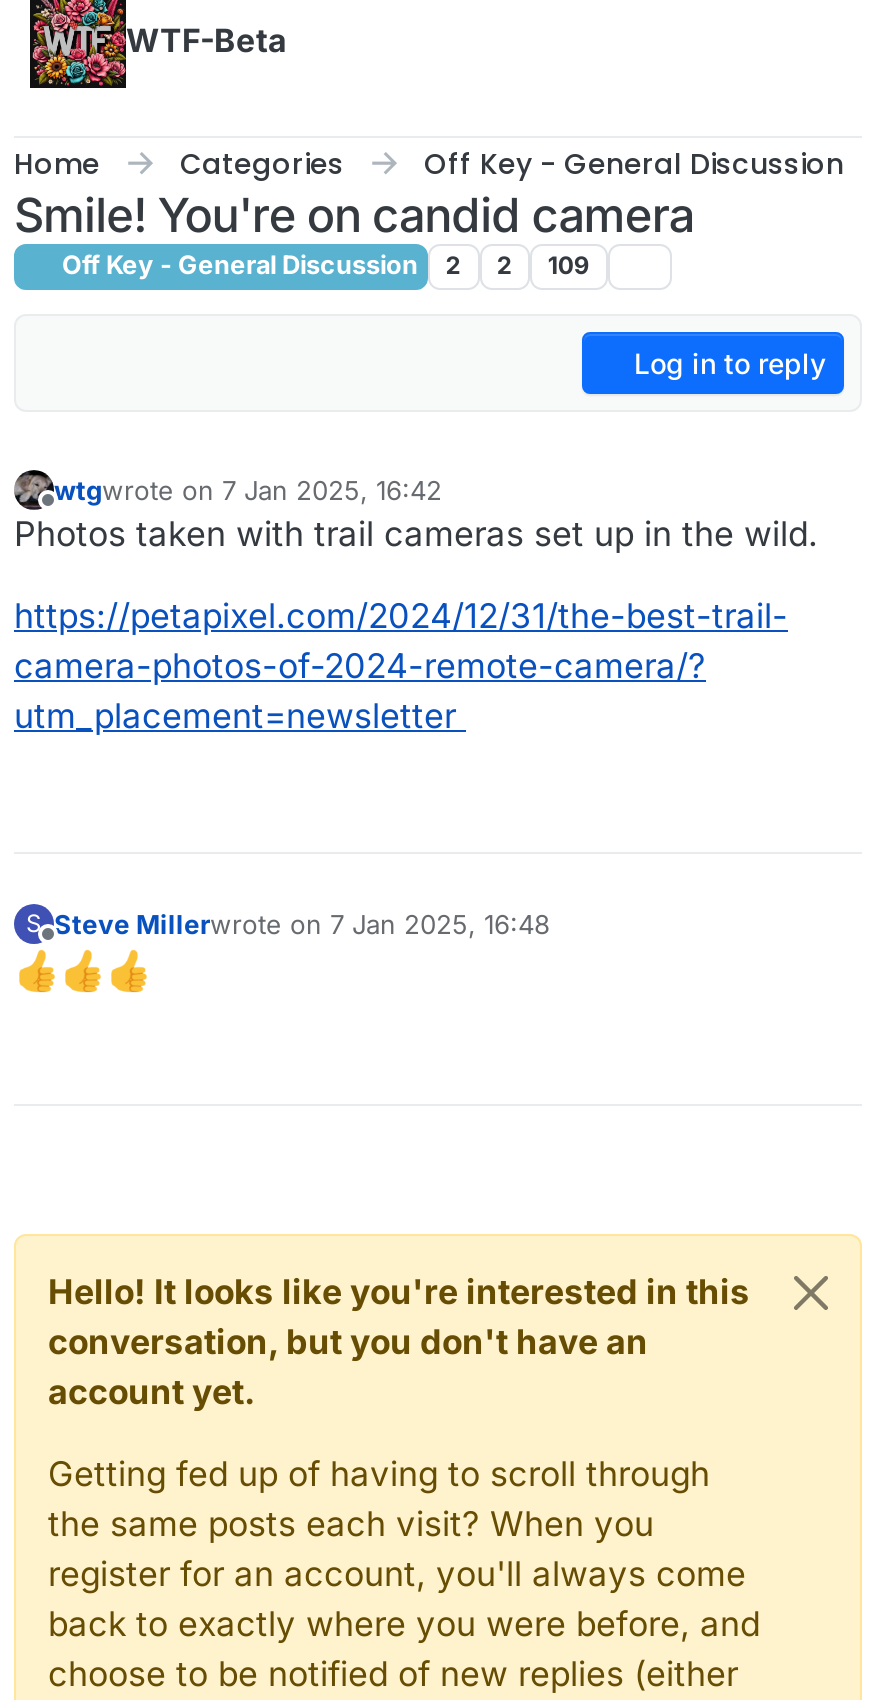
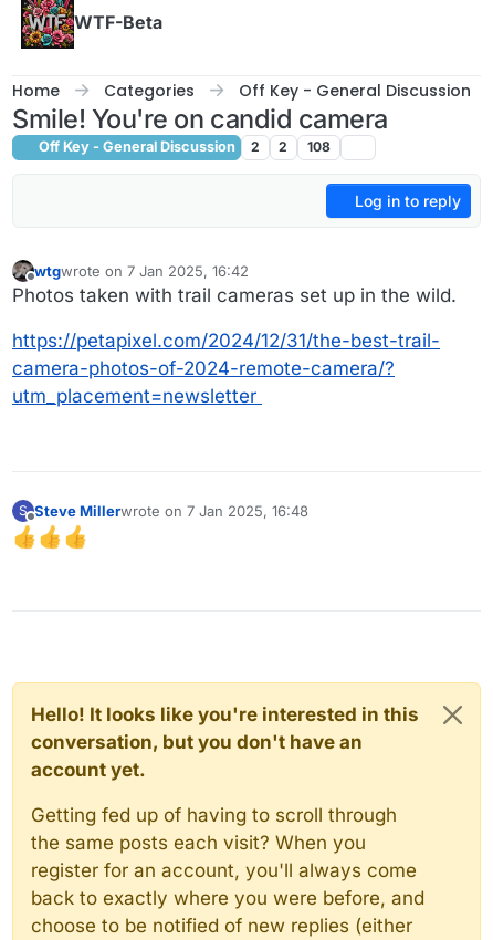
[56,251,590,281] Off Key - General Discussion 2 2 109 -> [35,139,330,155] Off Key - General Discussion 2 2 108

